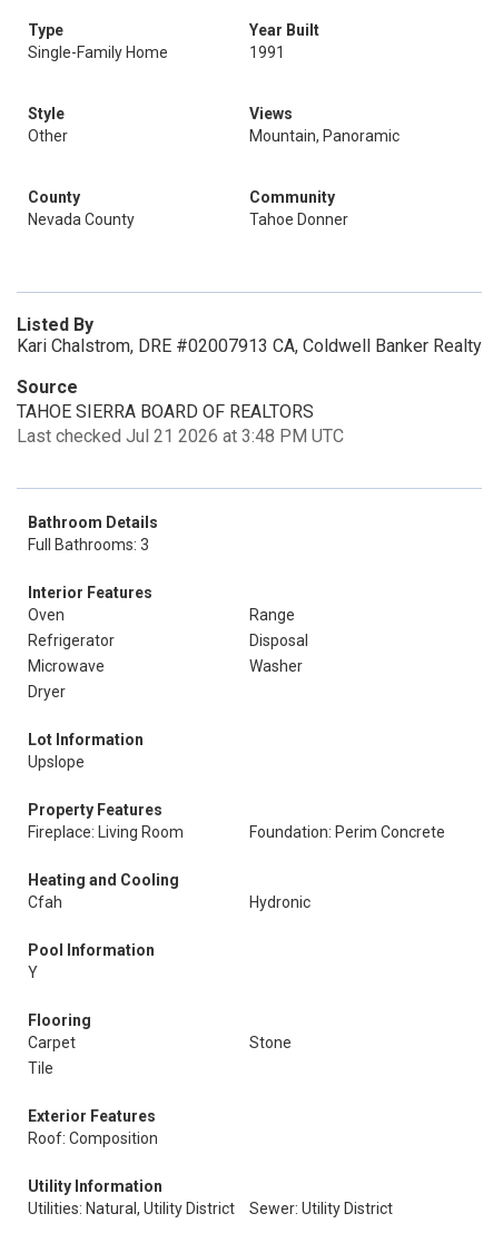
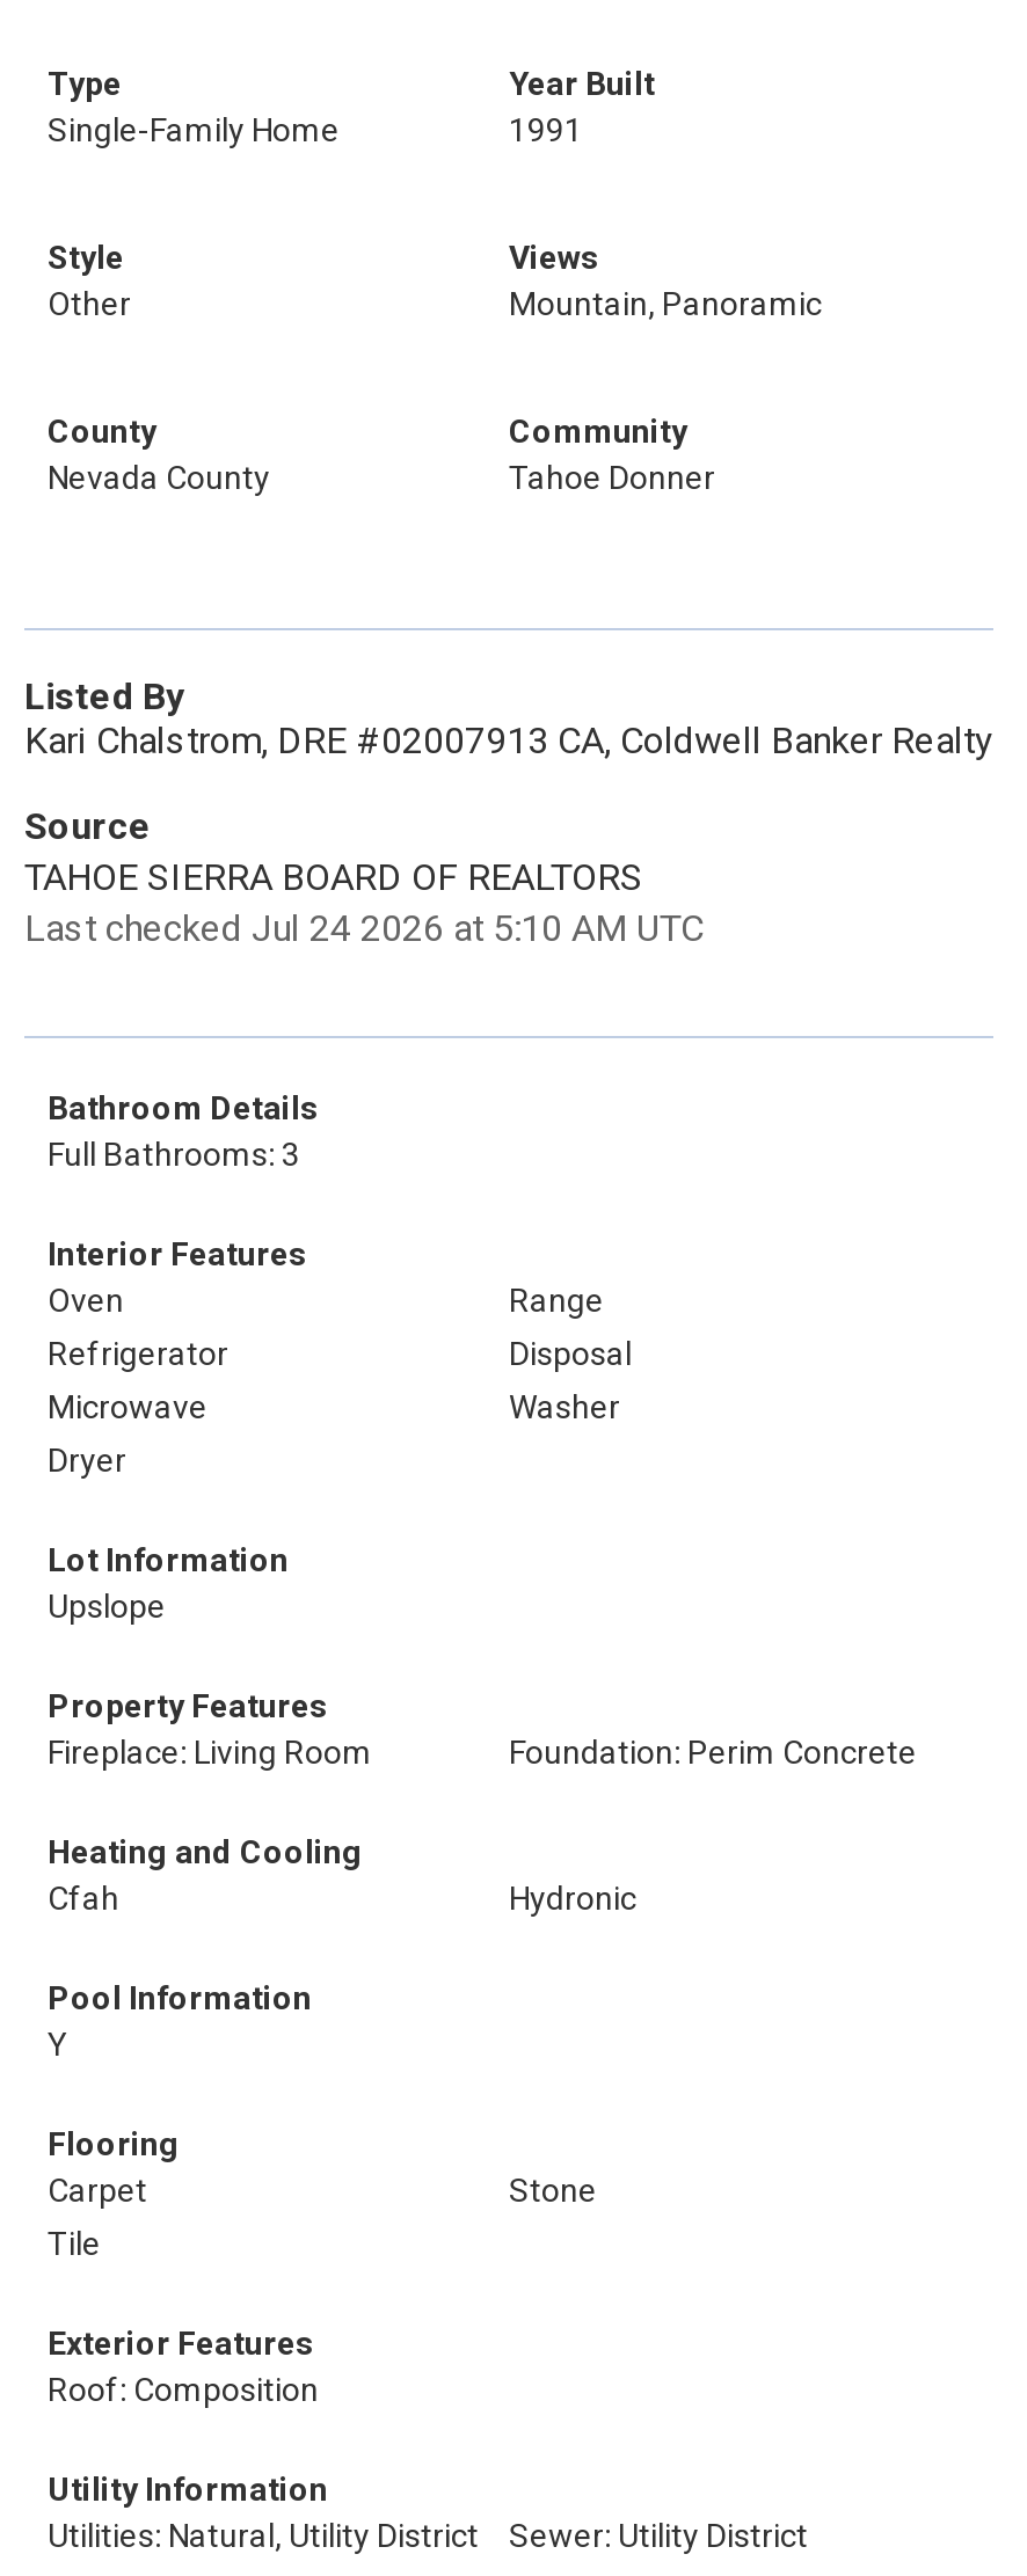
[17,425,344,447] Last checked Jul 21 2026 at 3:48 PM UTC -> [24,906,704,950] Last checked Jul 24 2026 at 5:10 AM UTC

